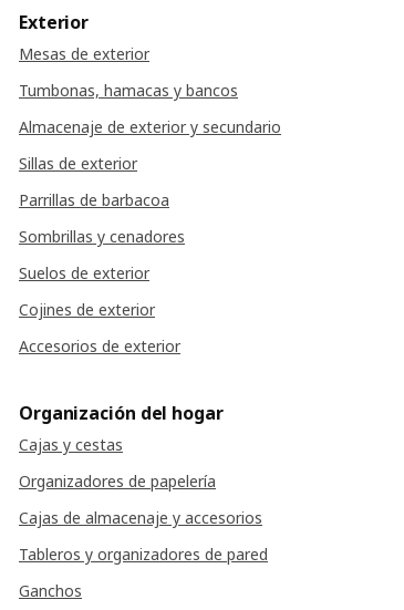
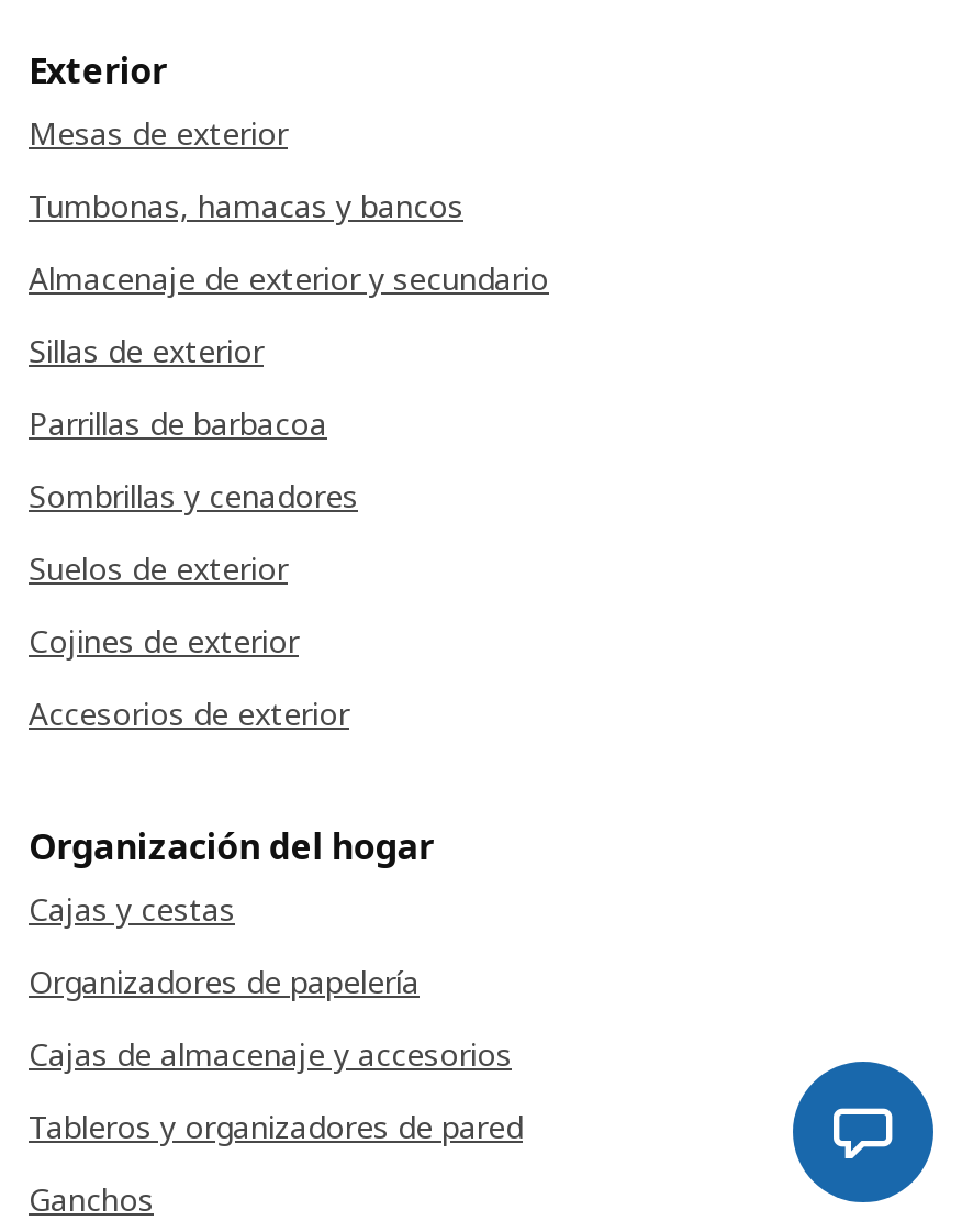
none -> [791,1059,936,1205] [image]

